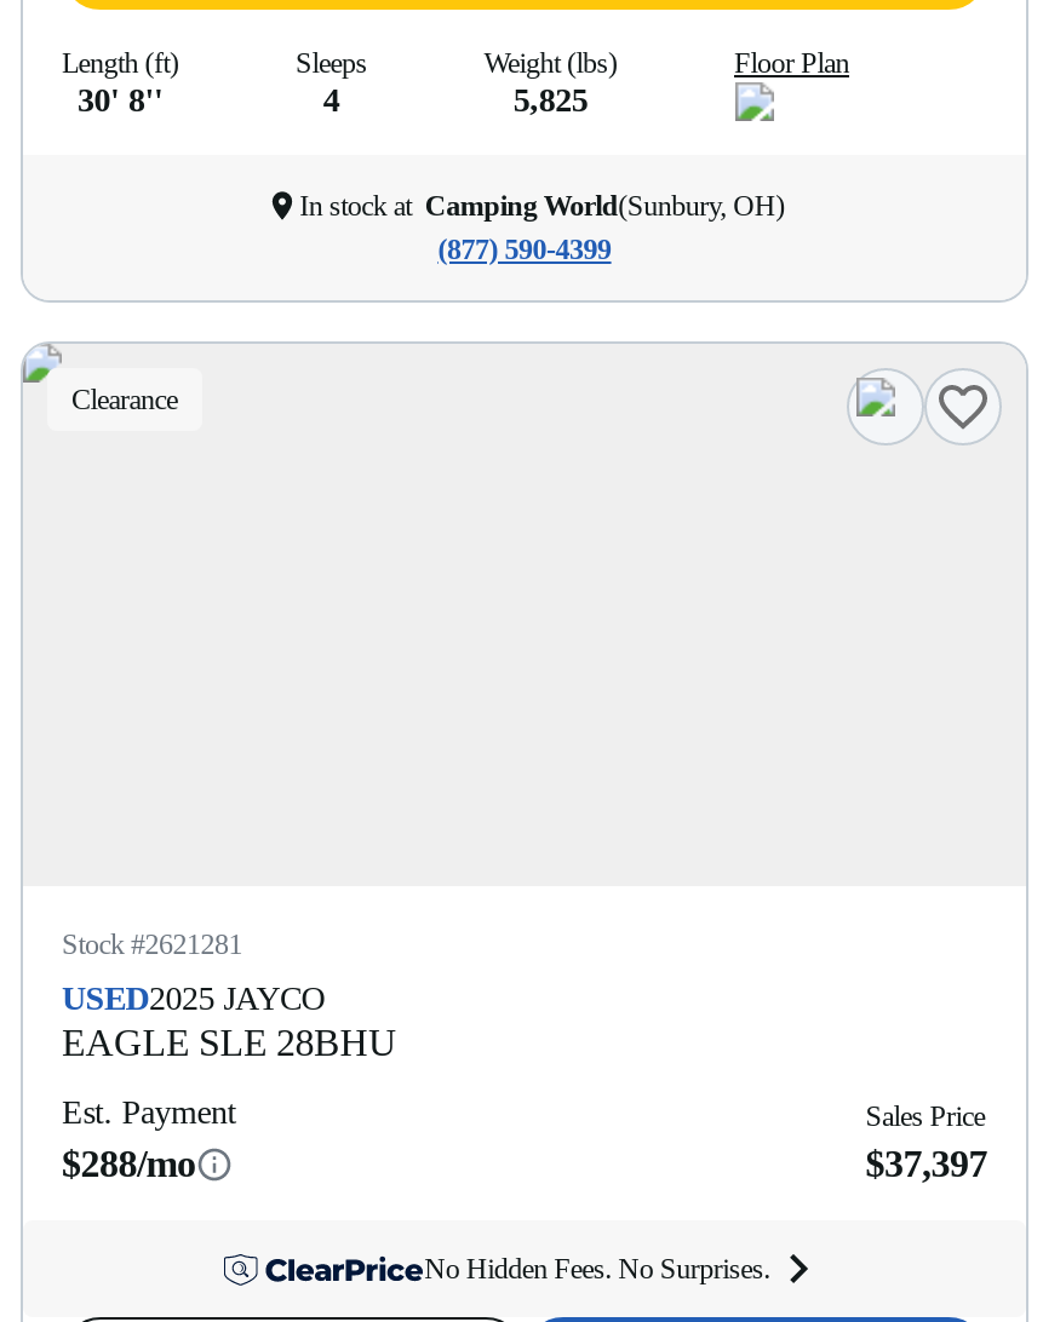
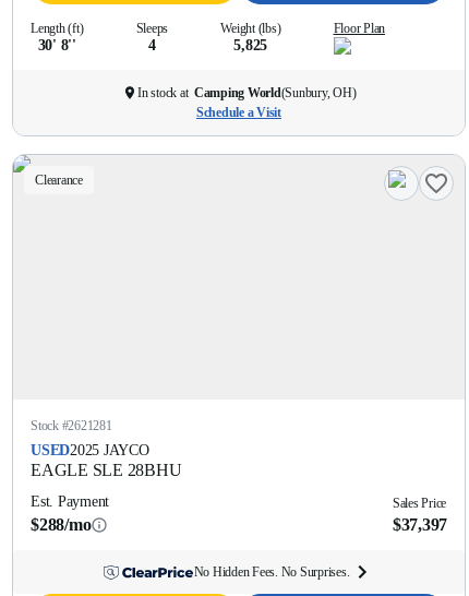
[438,232,611,266] (877) 590-4399 -> [196,105,281,120] Schedule a Visit

